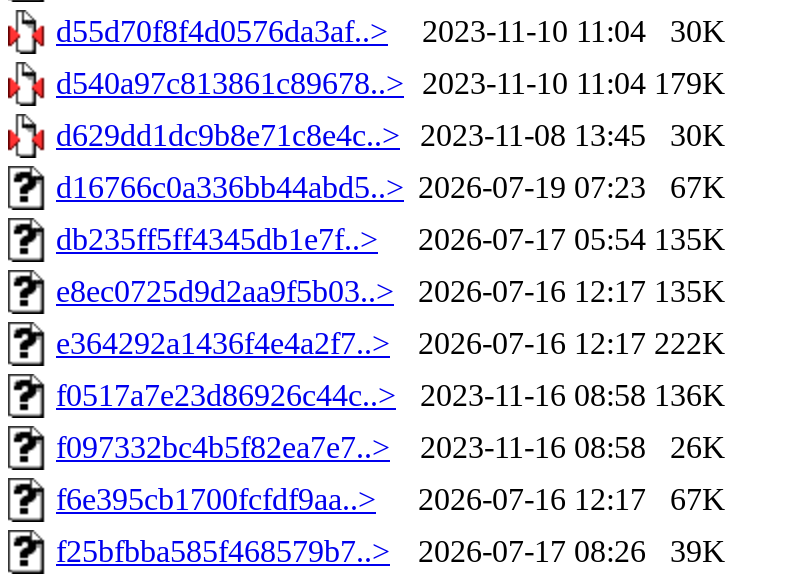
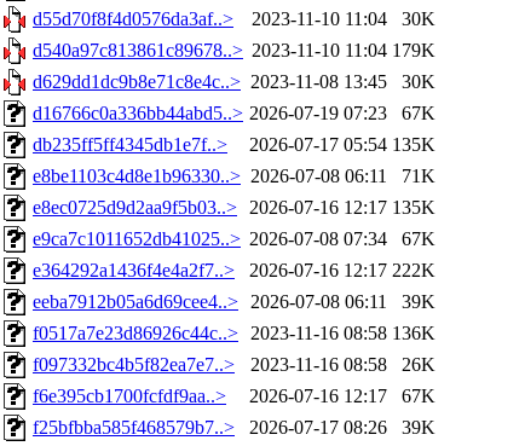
[56,274,726,308] e8ec0725d9d2aa9f5b03..> | 2026-07-16 12:17 135K -> [33,166,435,249] e8be1103c4d8e1b96330..> 2026-07-08 06:11 | 71K | e8ec0725d9d2aa9f5b03..> 2026-07-16 12:17 135K | e9ca7c1011652db41025..> 2026-07-08 07:34 | 67K
[56,378,726,412] f0517a7e23d86926c44c..> | 2023-11-16 08:58 136K -> [33,291,435,343] eeba7912b05a6d69cee4..> 2026-07-08 06:11 | 39K | f0517a7e23d86926c44c..> 2023-11-16 08:58 136K

